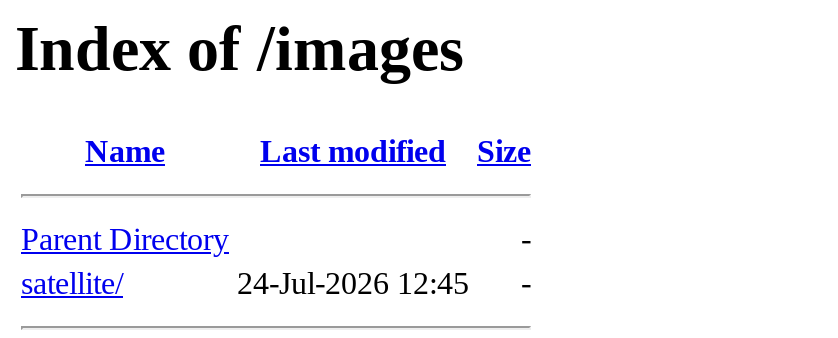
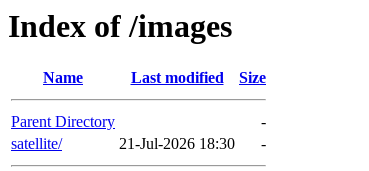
[237,267,469,301] 24-Jul-2026 12:45 -> [119,135,235,152] 21-Jul-2026 18:30

